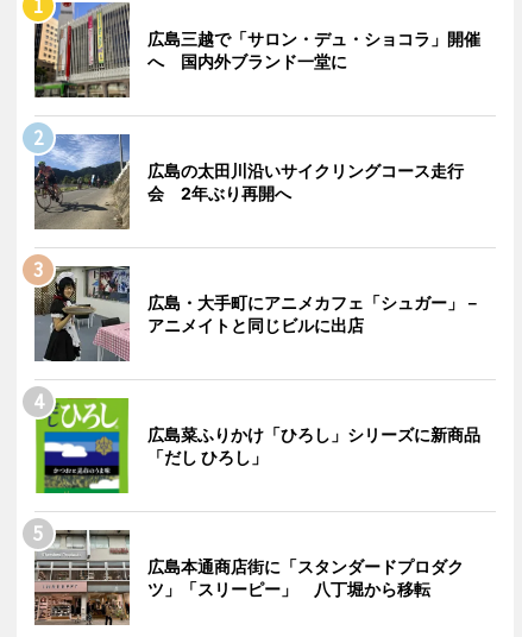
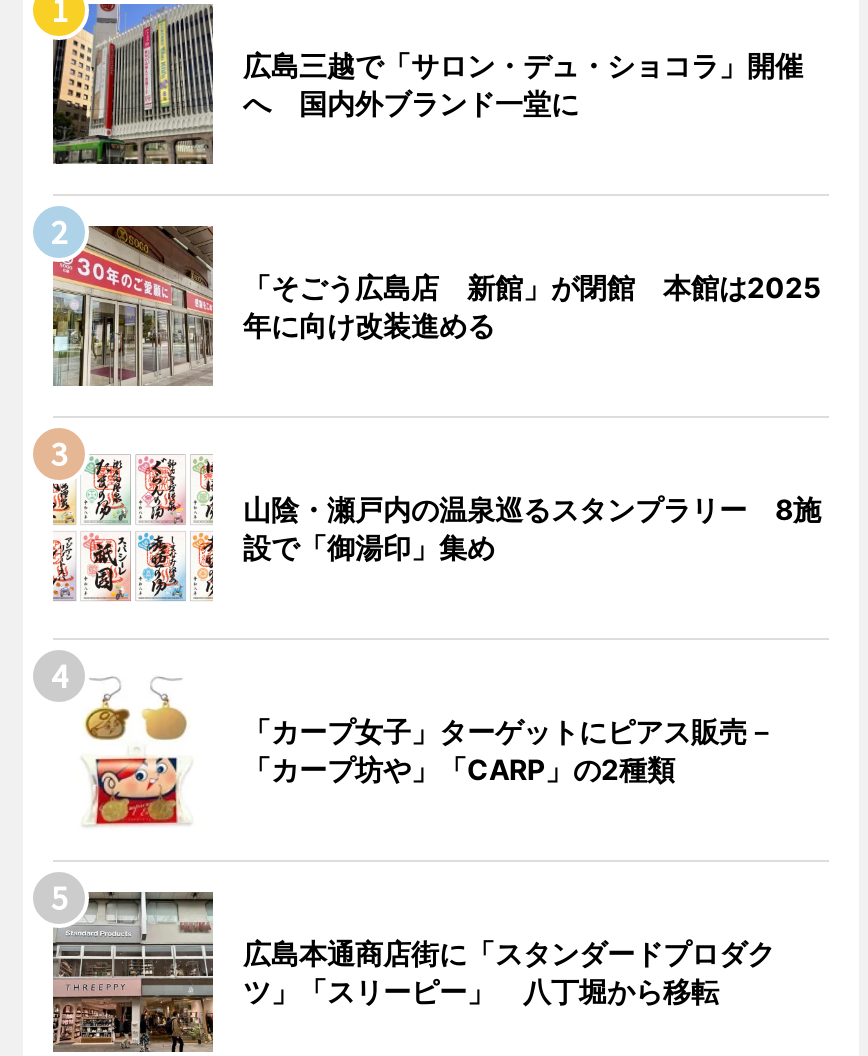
[33,133,464,229] [image] | 広島の太田川沿いサイクリングコース走行 | 会 2年ぶり再開へ -> [51,224,821,386] [image] | 「そごう広島店 新館」が閉館 本館は2025 | 年に向け改装進める
[33,265,480,362] [image] | 広島・大手町にアニメカフェ「シュガー」－ | アニメイトと同じビルに出店 -> [51,448,821,608] [image] | 山陰・瀬戸内の温泉巡るスタンプラリー 8施 | 設で「御湯印」集め
[34,397,480,494] [image] | 広島菜ふりかけ「ひろし」シリーズに新商品 | 「だし ひろし」 -> [55,670,775,830] [image] | 「カープ女子」ターゲットにピアス販売－ | 「カープ坊や」「CARP」の2種類

